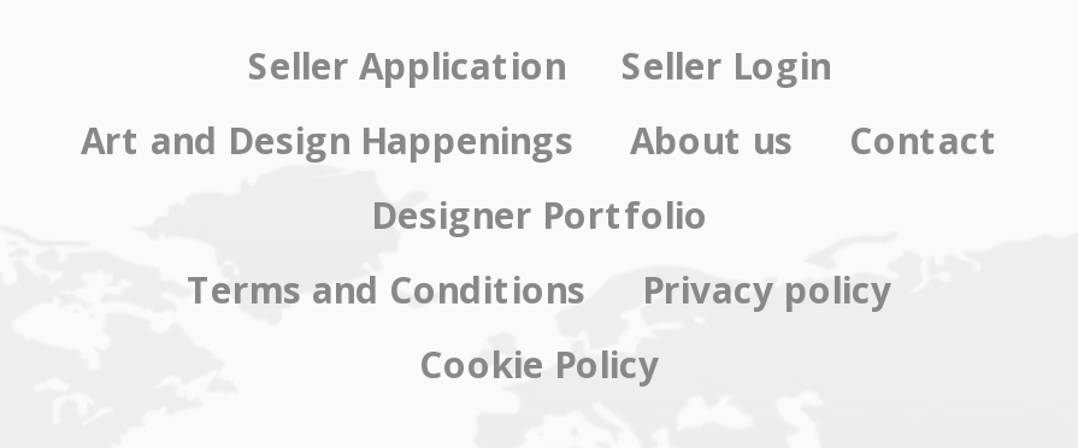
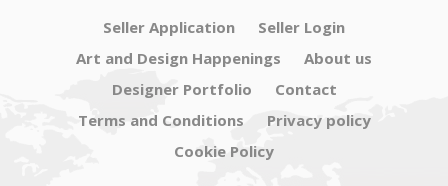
moved [849,116,999,164] -> [274,79,336,99]: Contact

